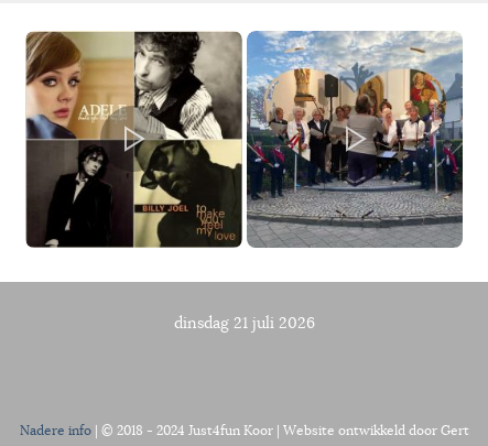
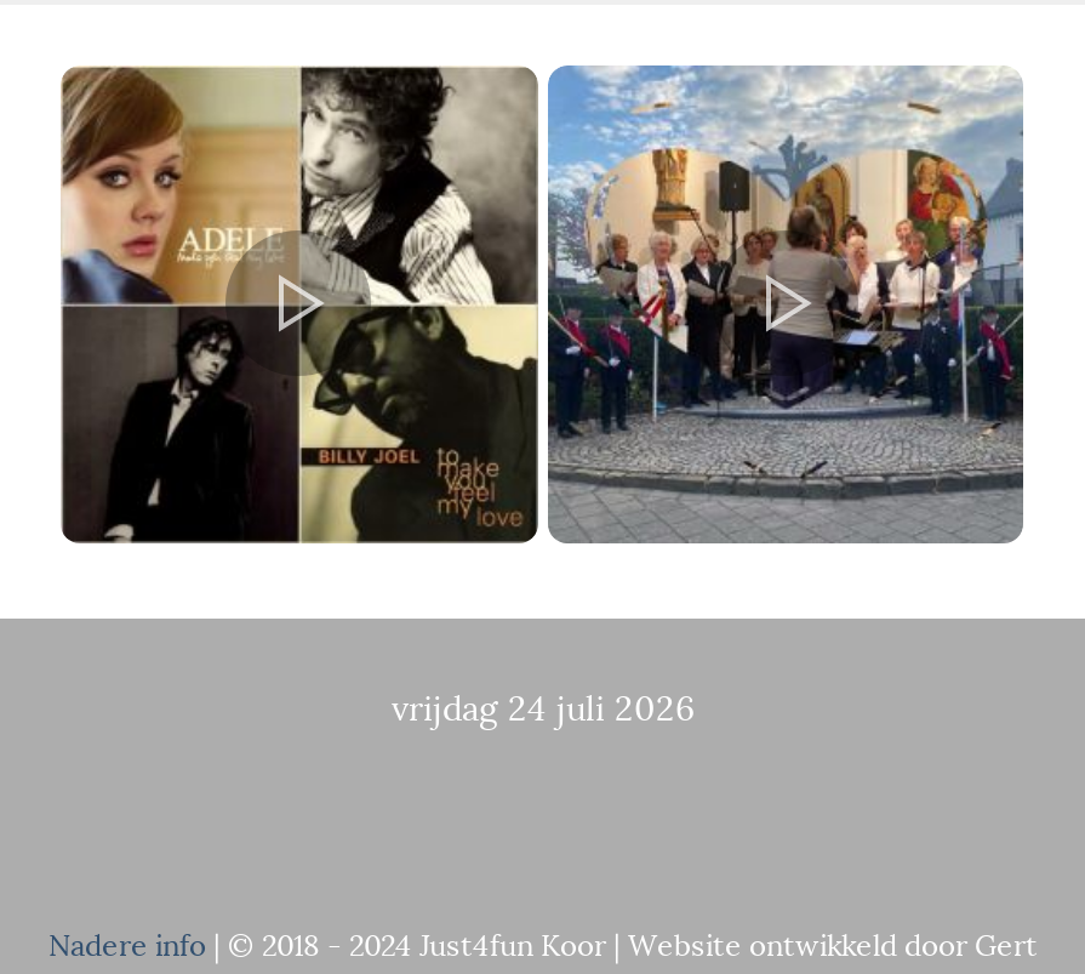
[174,313,315,333] dinsdag 21 juli 2026 -> [392,687,695,730] vrijdag 24 juli 2026

